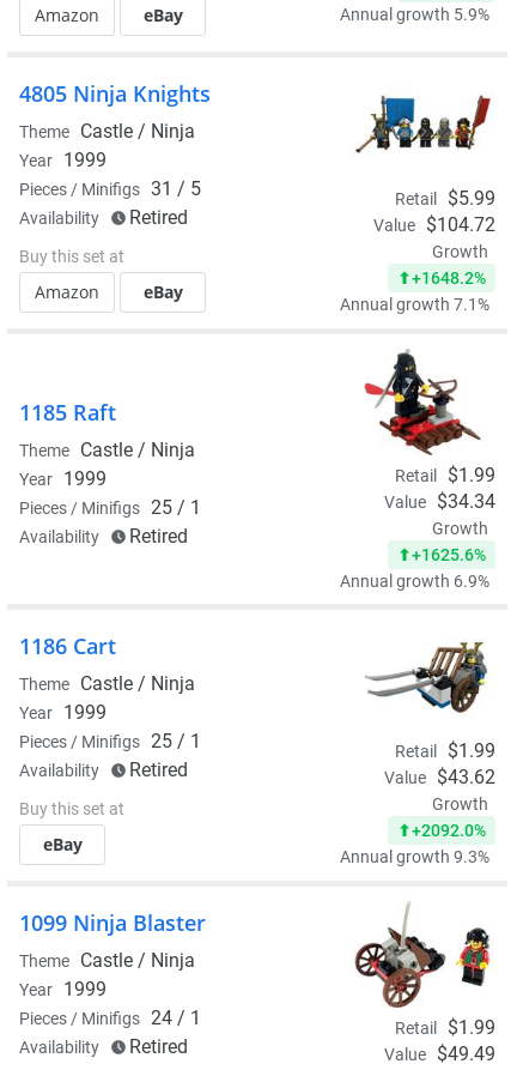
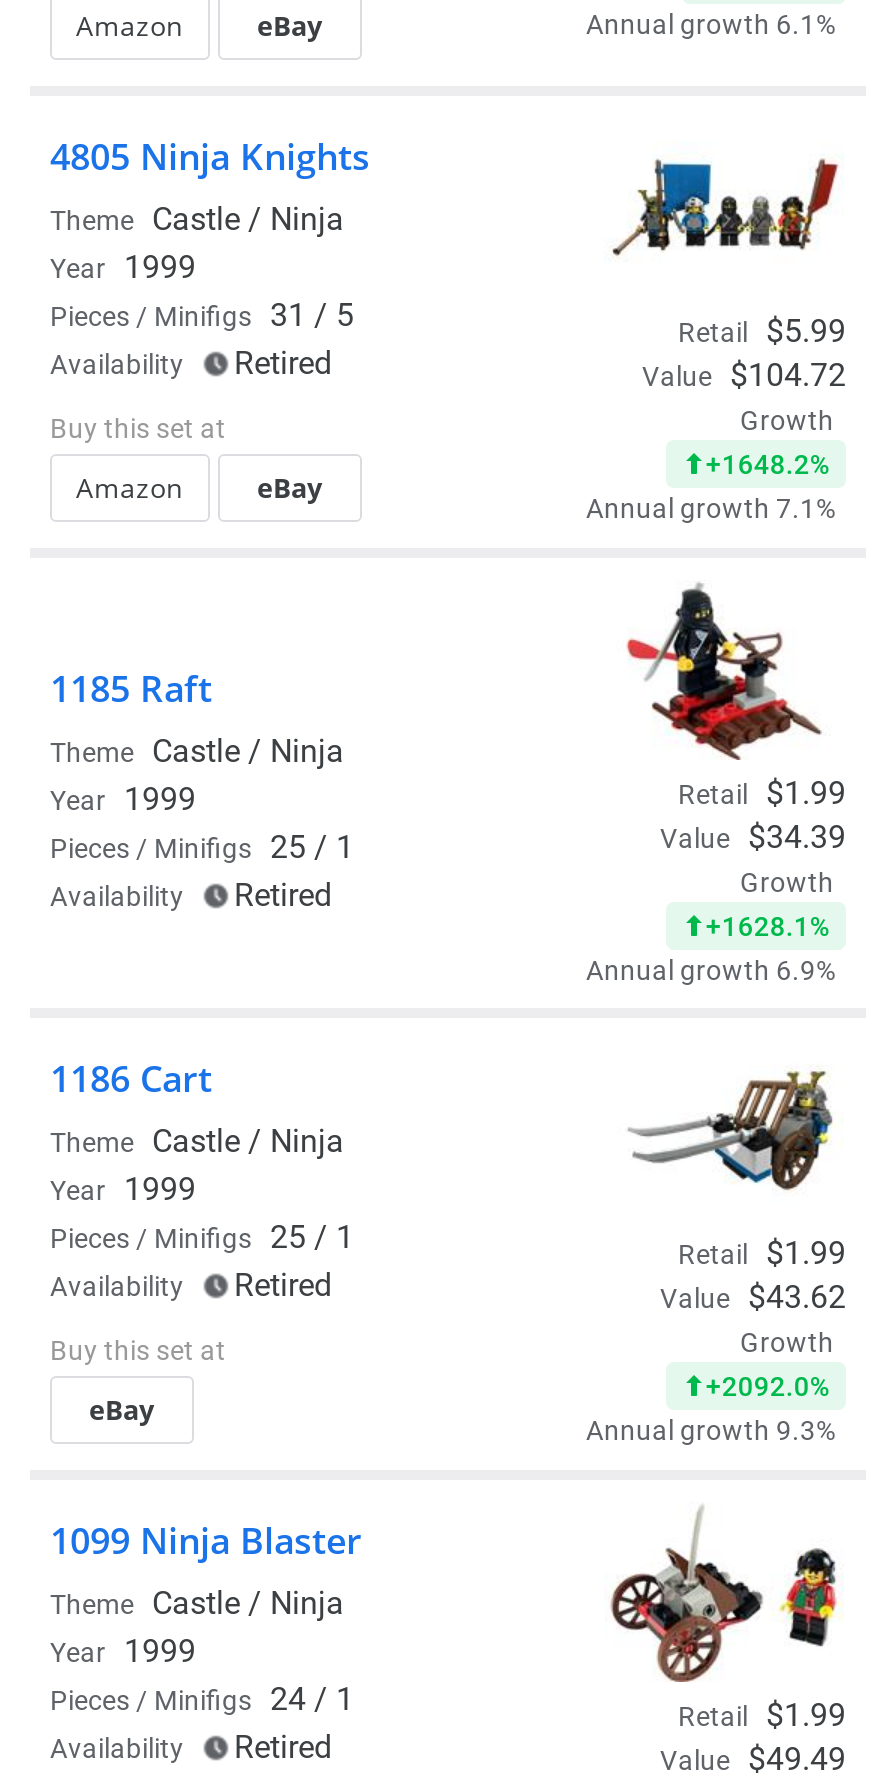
[340,5,489,24] Annual growth 5.9% -> [586,9,836,41] Annual growth 6.1%
[384,491,495,513] Value $34.34 -> [660,819,846,857] Value $34.39
[411,545,486,564] +1625.6% -> [706,910,830,942] +1628.1%

